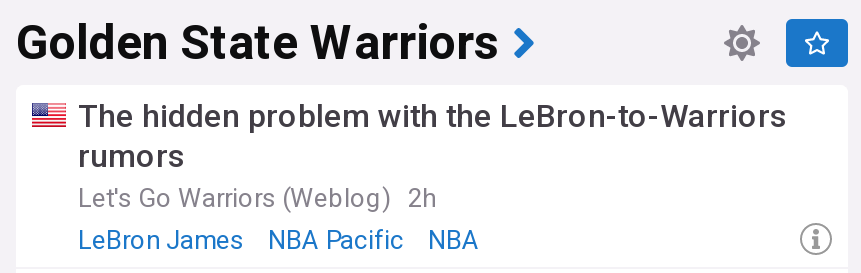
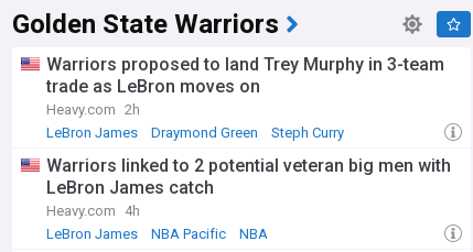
[78,97,788,213] The hidden problem with the LeBron-to-Warriors | rumors | Let's Go Warriors (Weblog) 2h -> [46,54,451,219] Warriors proposed to land Trey Murphy in 3-team | trade as LeBron moves on | Heavy.com 2h | LeBron James | Draymond Green | Steph Curry | Warriors linked to 2 potential veteran big men with | LeBron James catch | Heavy.com 4h

